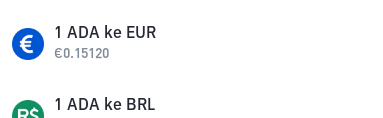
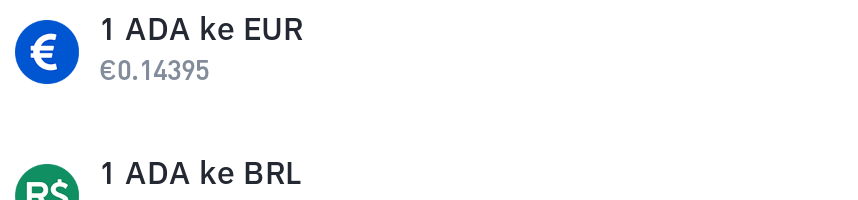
[54,47,109,61] €0.15120 -> [99,58,209,86] €0.14395

